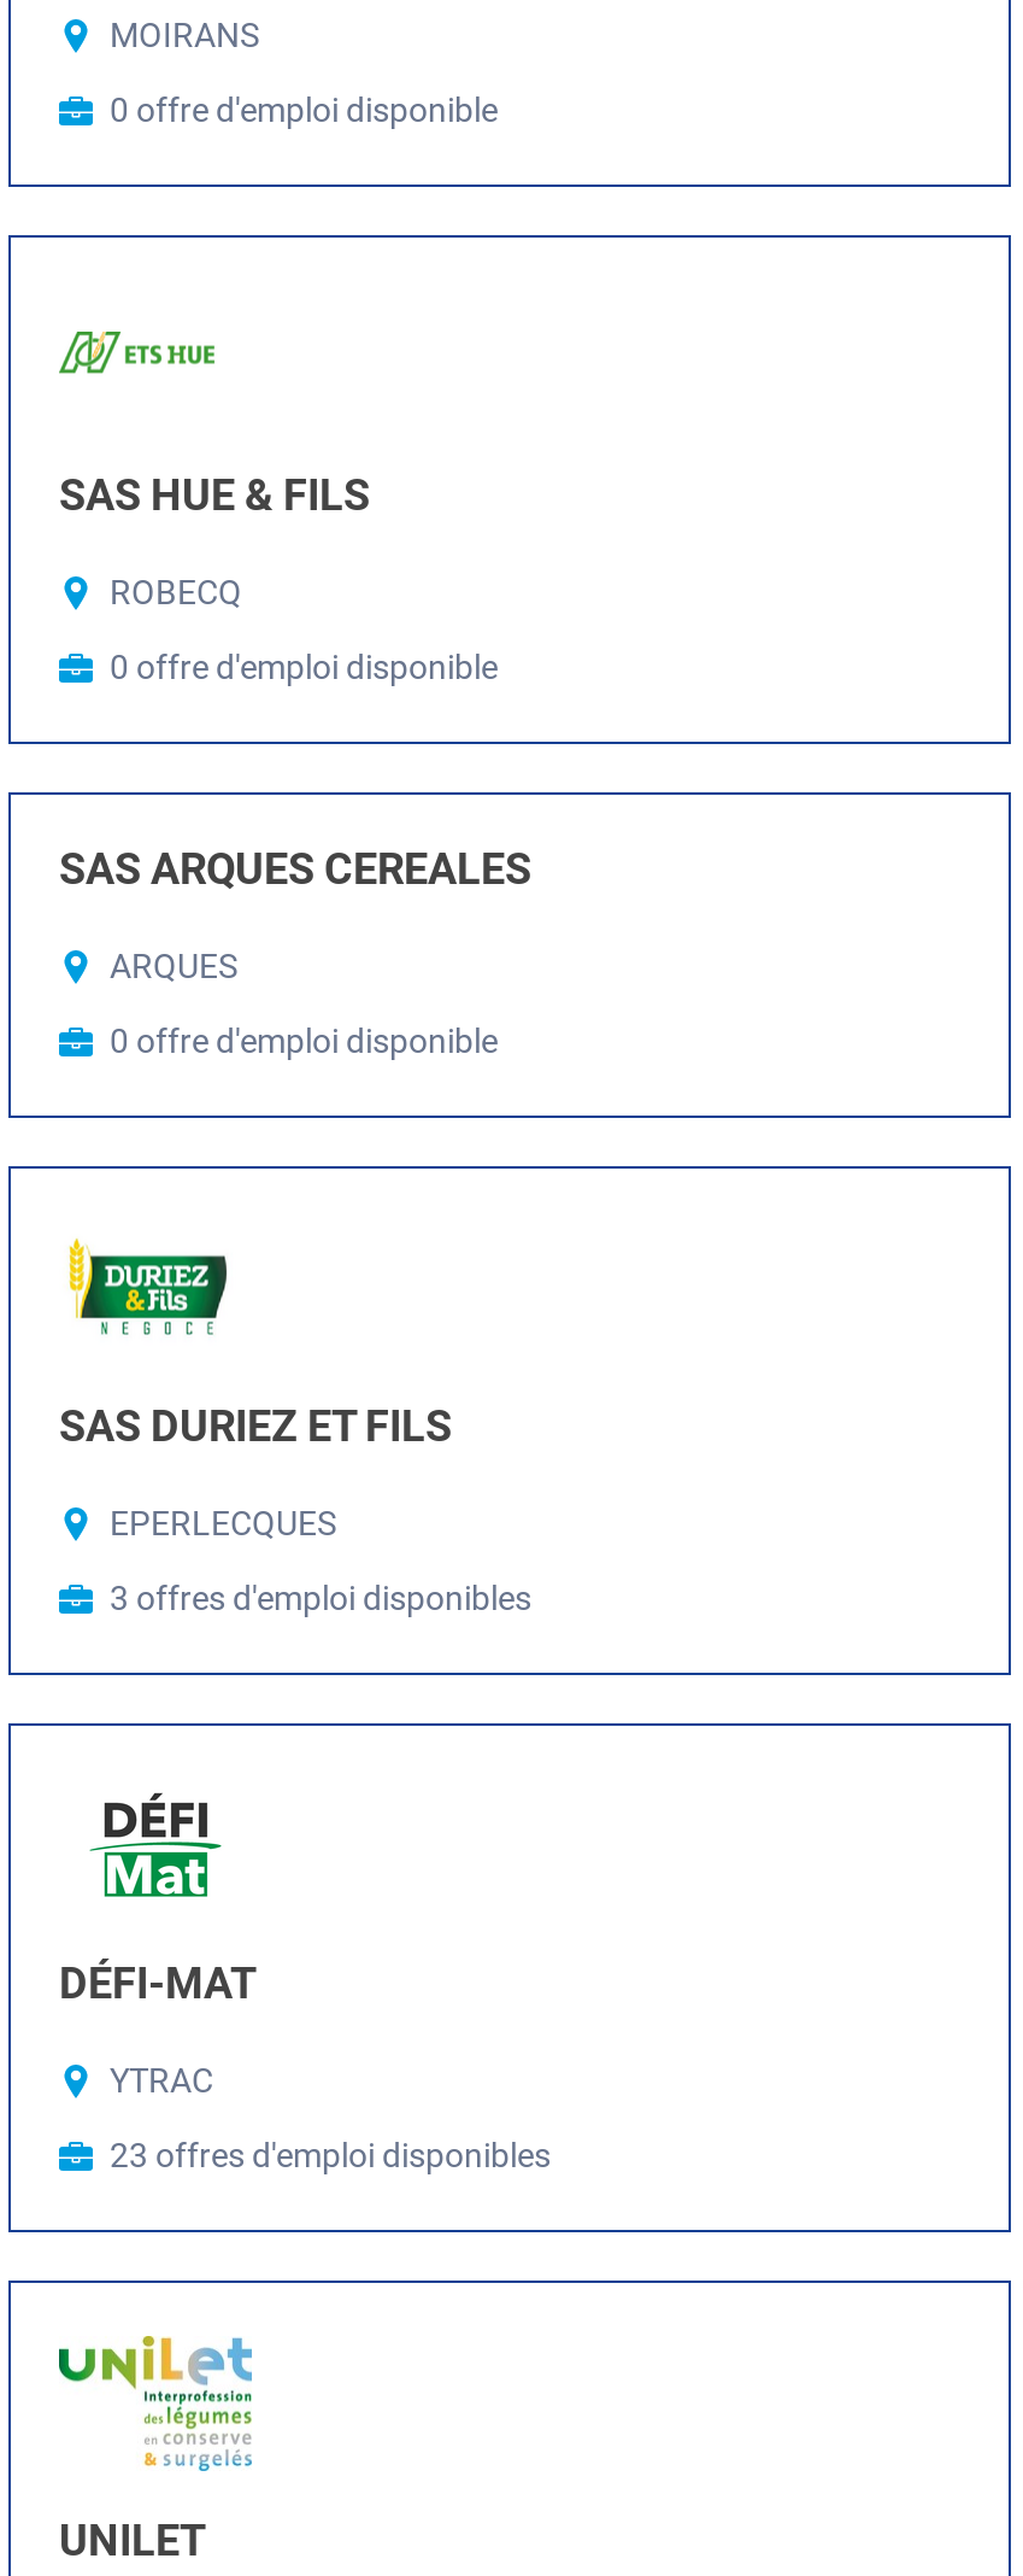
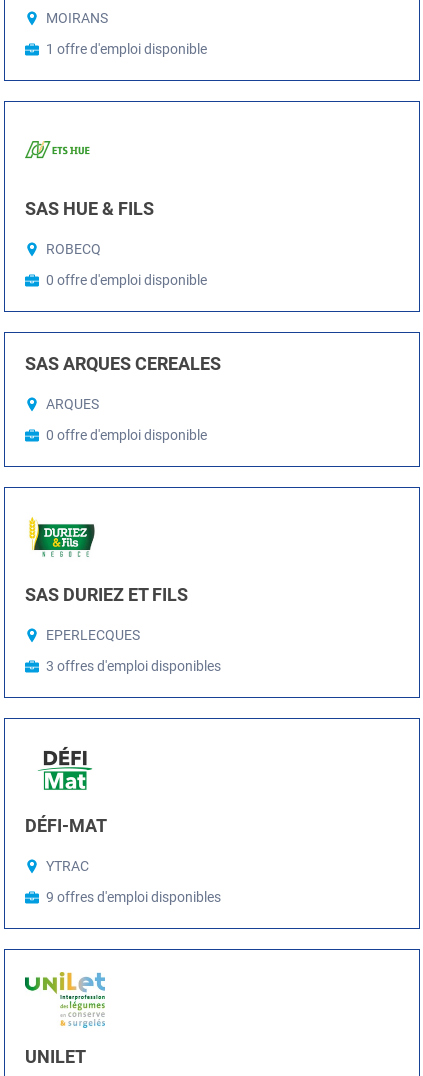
[110,90,498,129] 0 offre d'emploi disponible -> [46,41,207,57] 1 offre d'emploi disponible
[110,2136,551,2174] 23 offres d'emploi disponibles -> [46,889,221,905] 9 offres d'emploi disponibles

